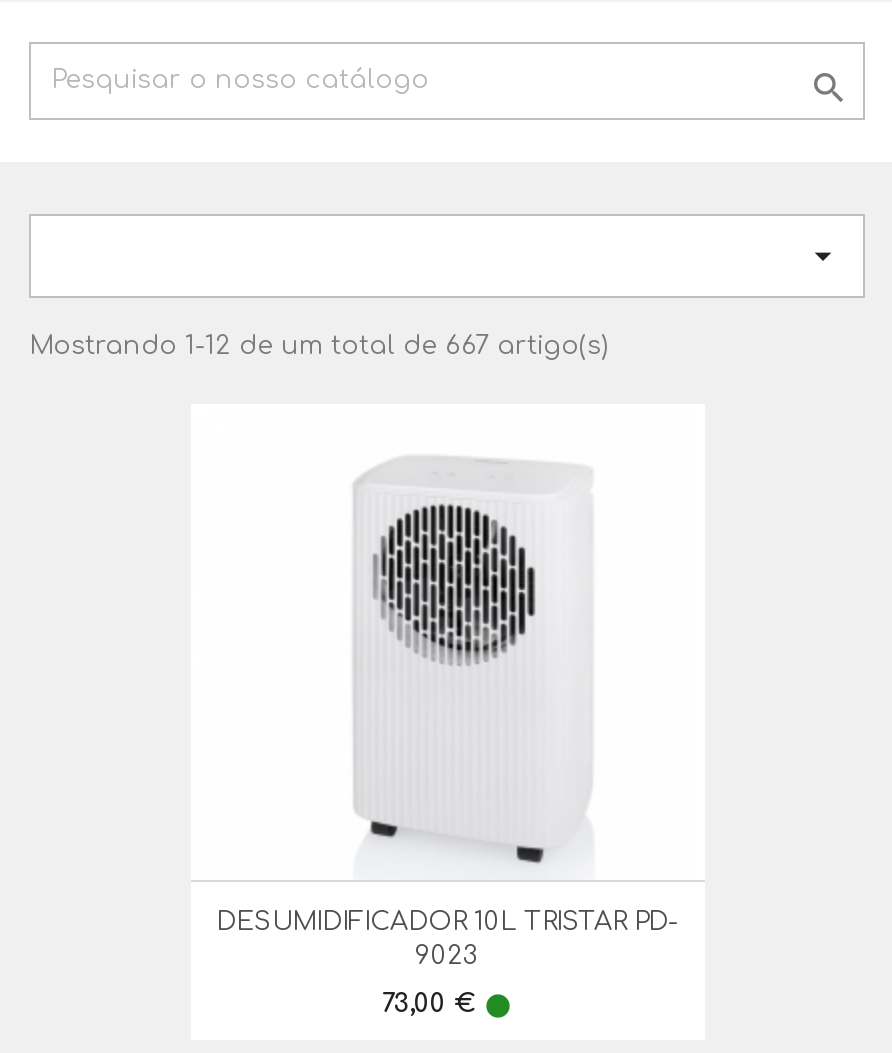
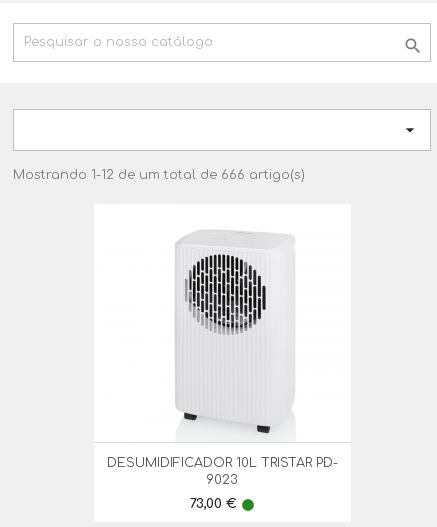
[29,332,609,360] Mostrando 1-12 de um total de 667 artigo(s) -> [13,168,305,182] Mostrando 1-12 de um total de 666 artigo(s)

